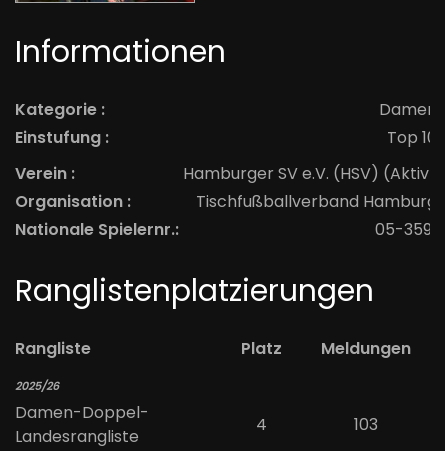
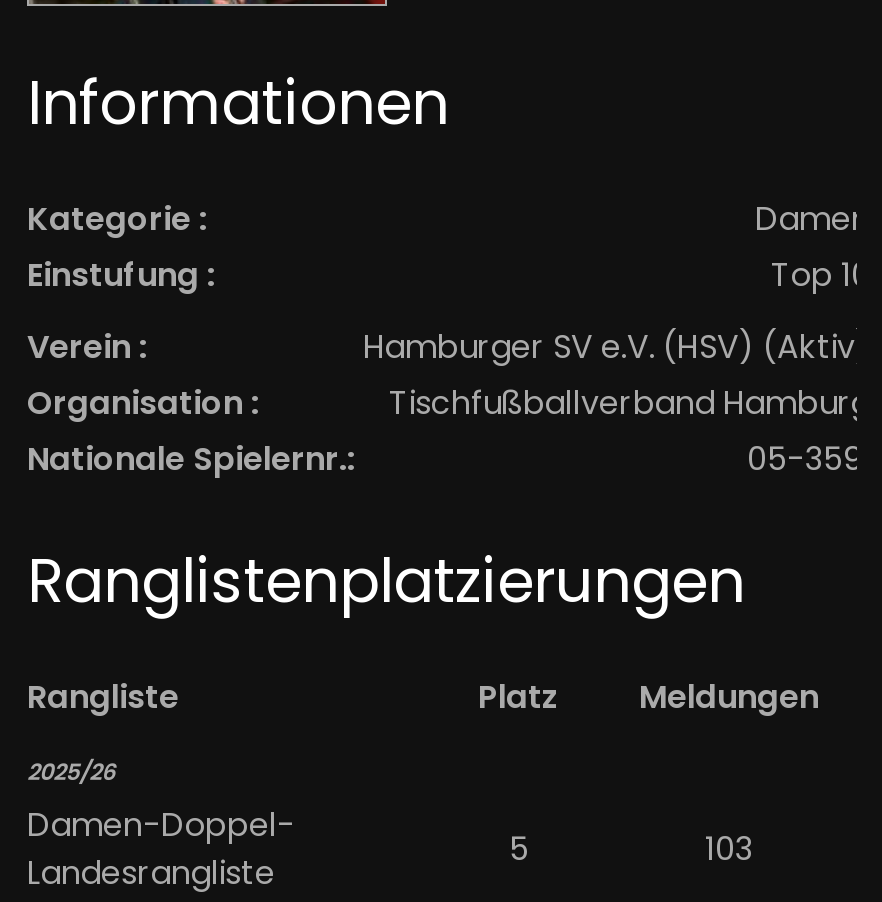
[255,413,266,436] 4 -> [509,826,529,872] 5

